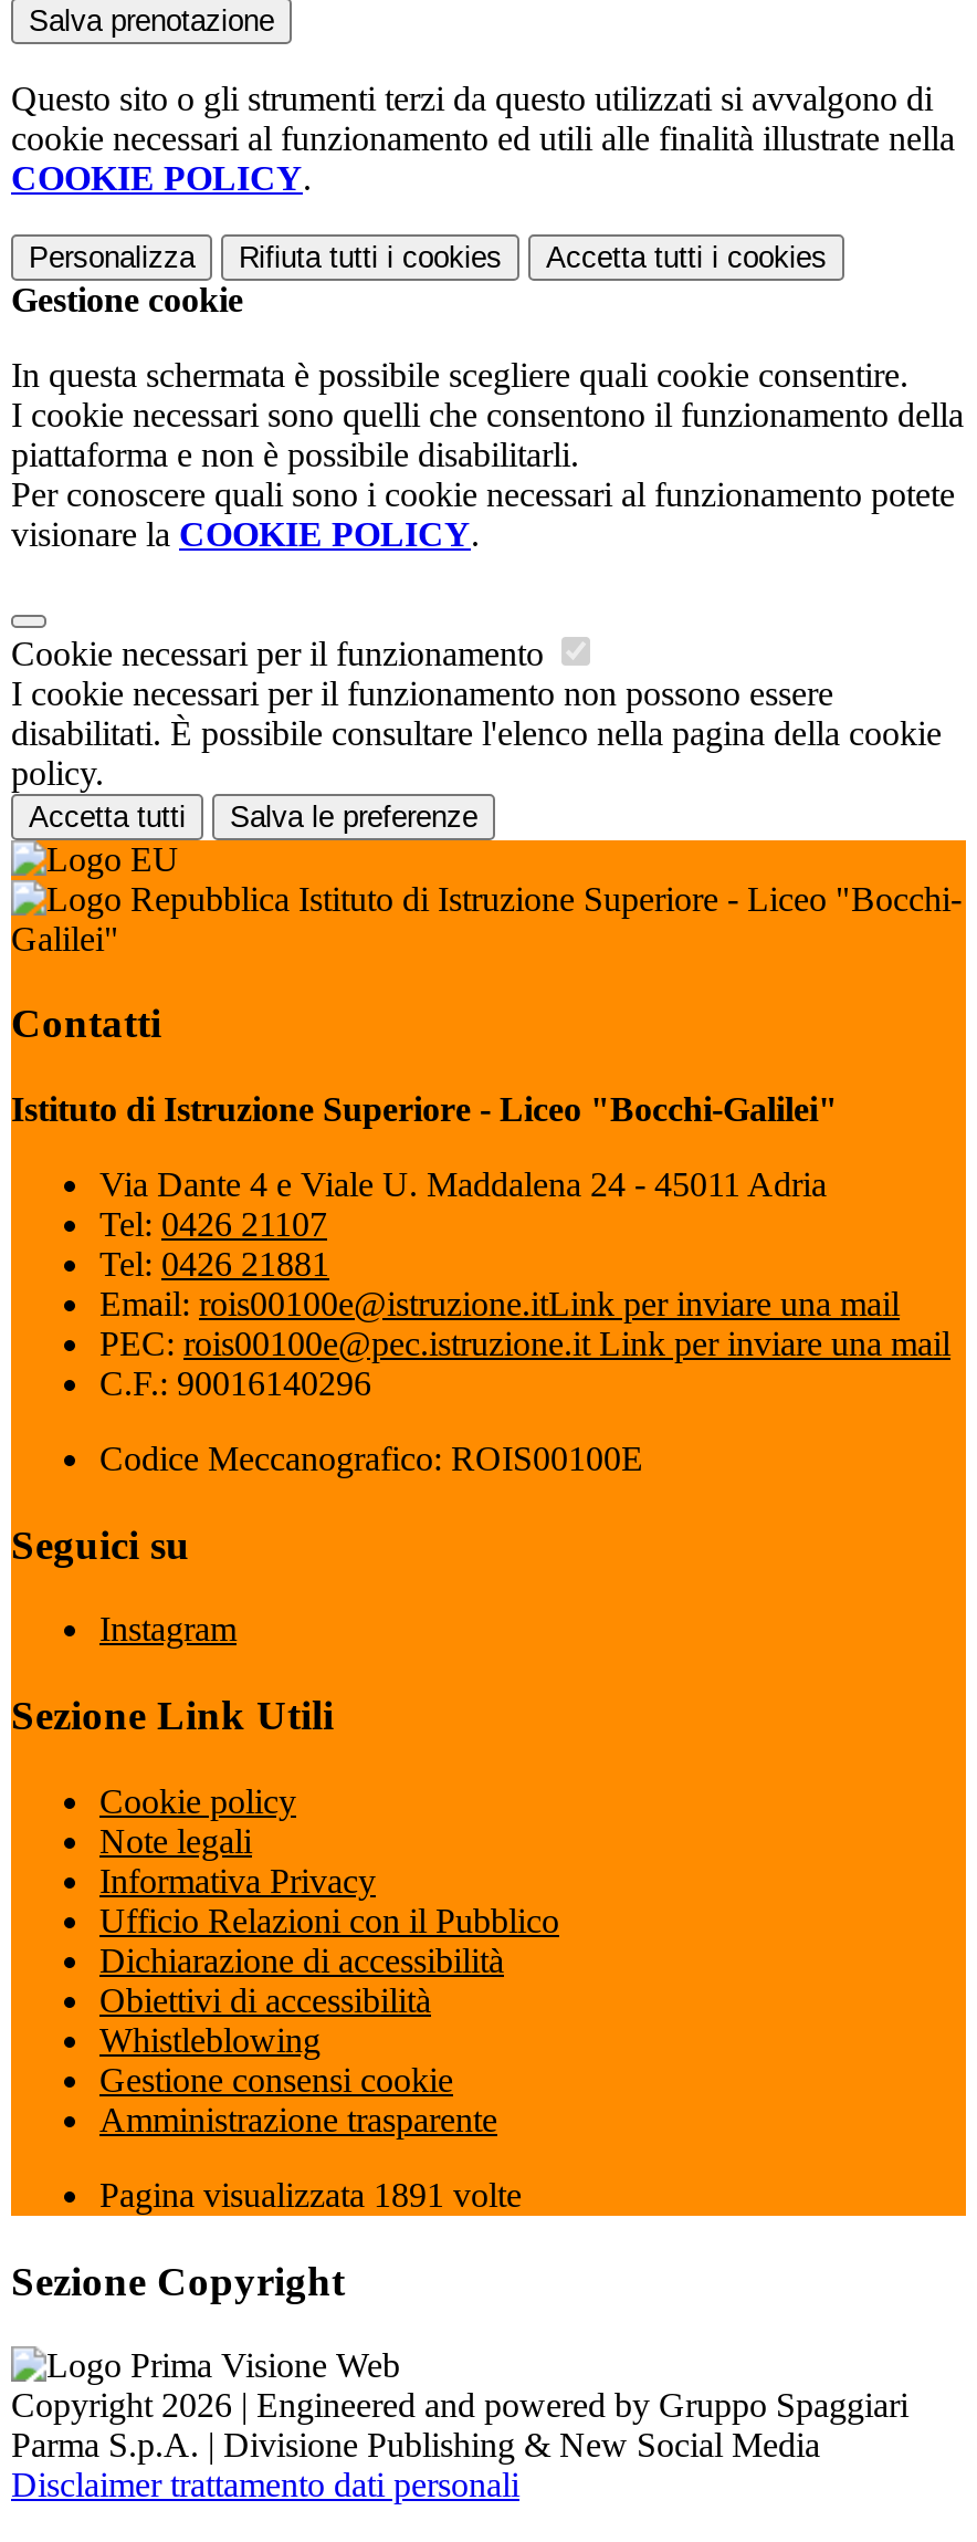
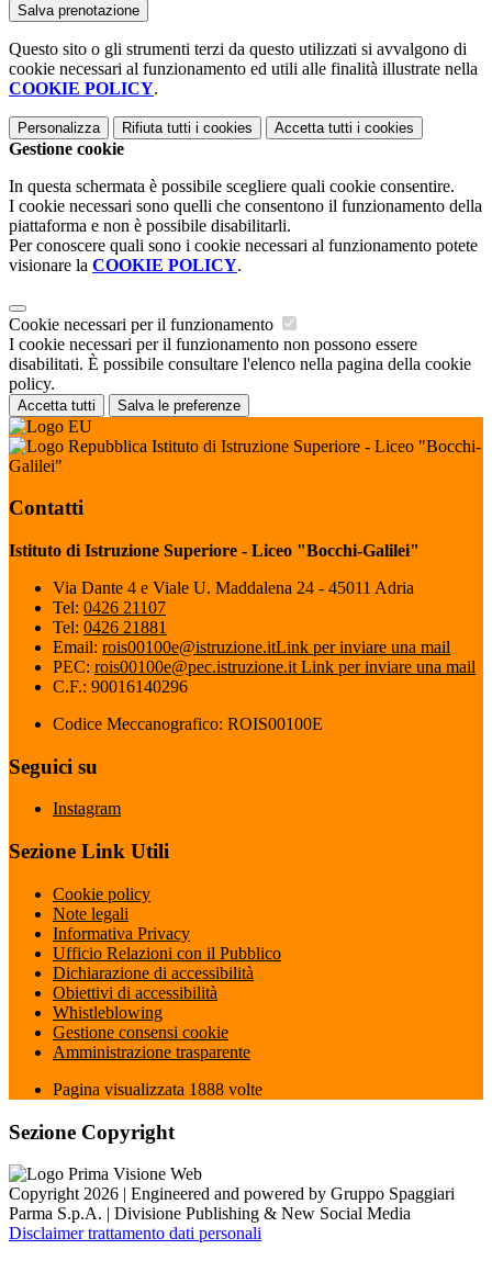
[99,2176,522,2213] Pagina visualizzata 1891 volte -> [53,1080,262,1098] Pagina visualizzata 1888 volte

